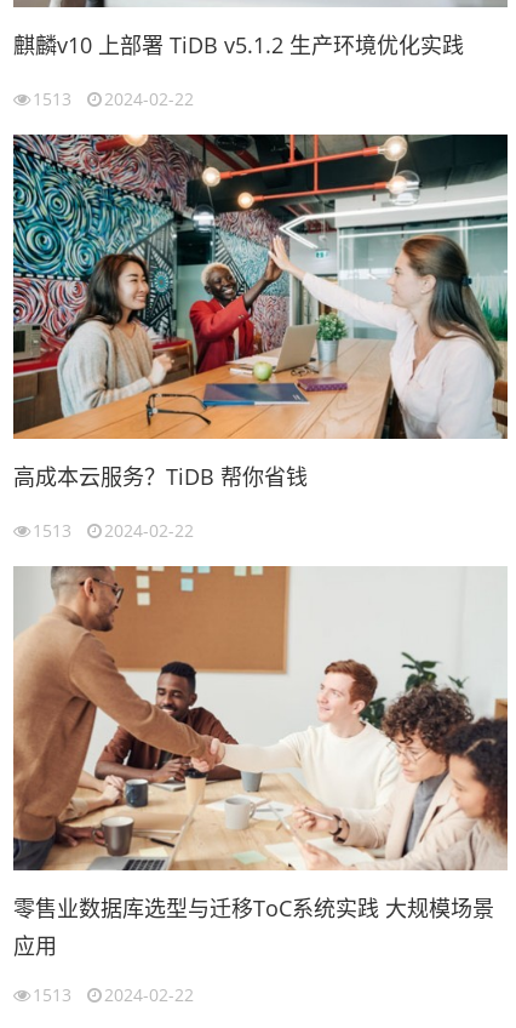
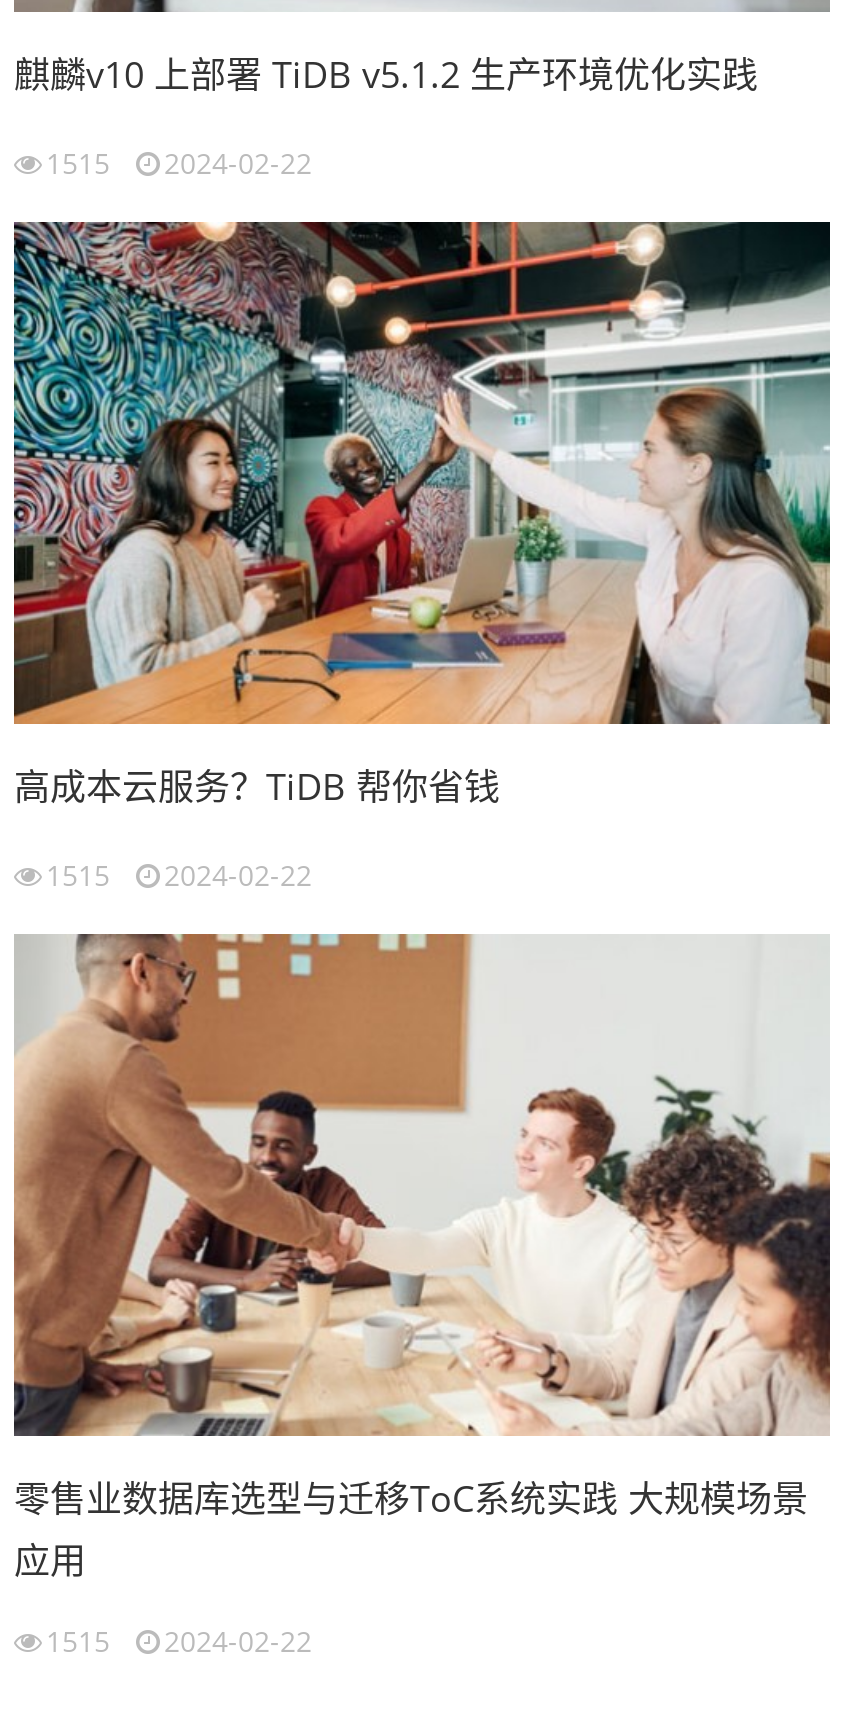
[33,87,194,110] 1513 2024-02-22 -> [46,144,312,182] 1515 2024-02-22
[33,518,194,542] 1513 2024-02-22 -> [46,855,312,893] 1515 2024-02-22
[33,983,194,1006] 1513 2024-02-22 -> [46,1621,312,1659] 1515 2024-02-22

